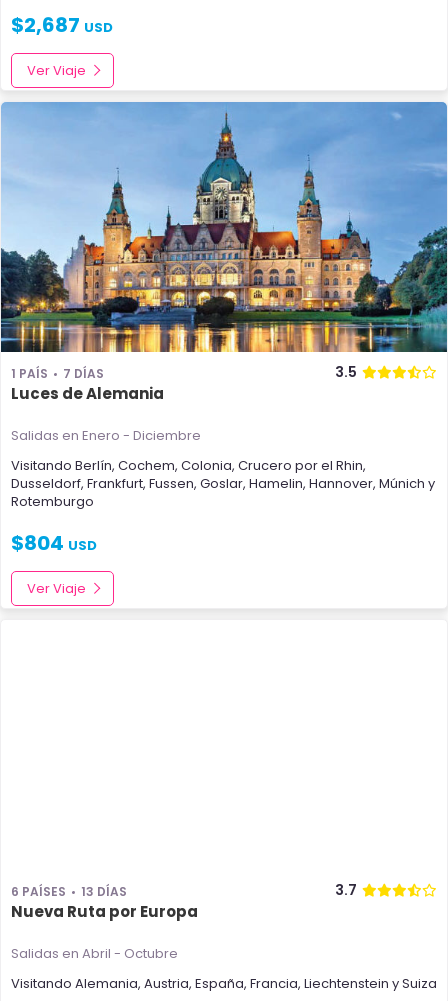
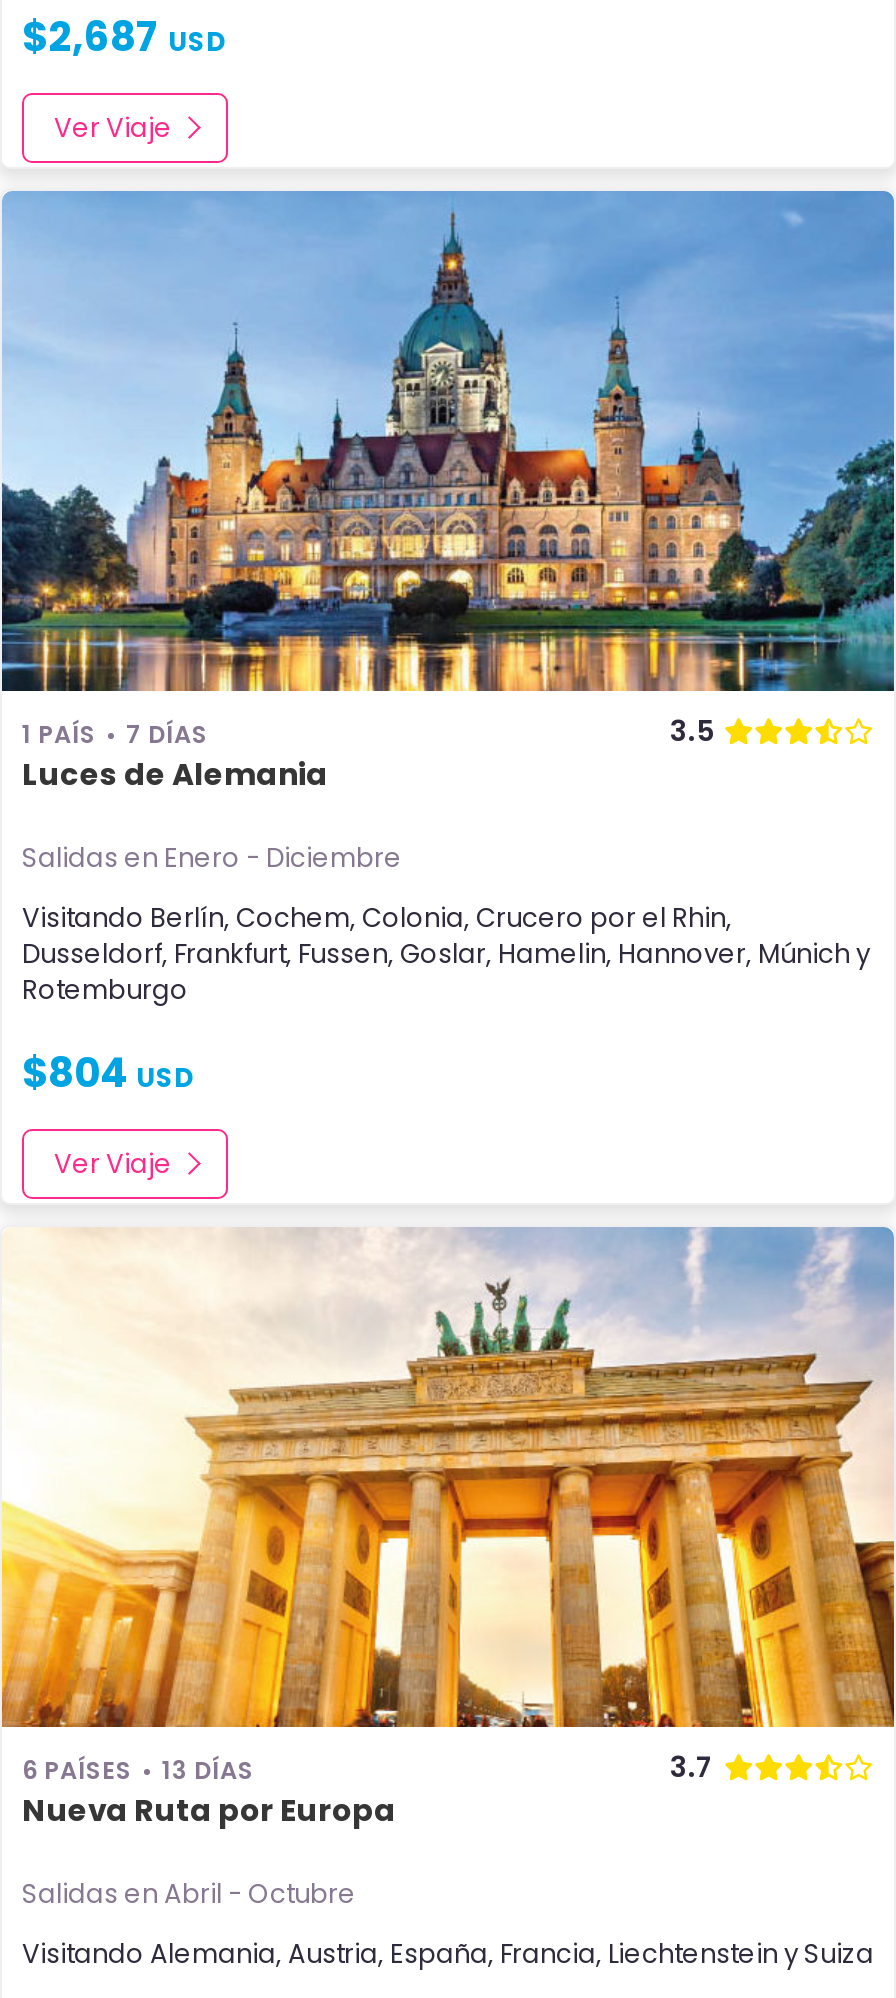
none -> [6,1225,890,1729] [image]

